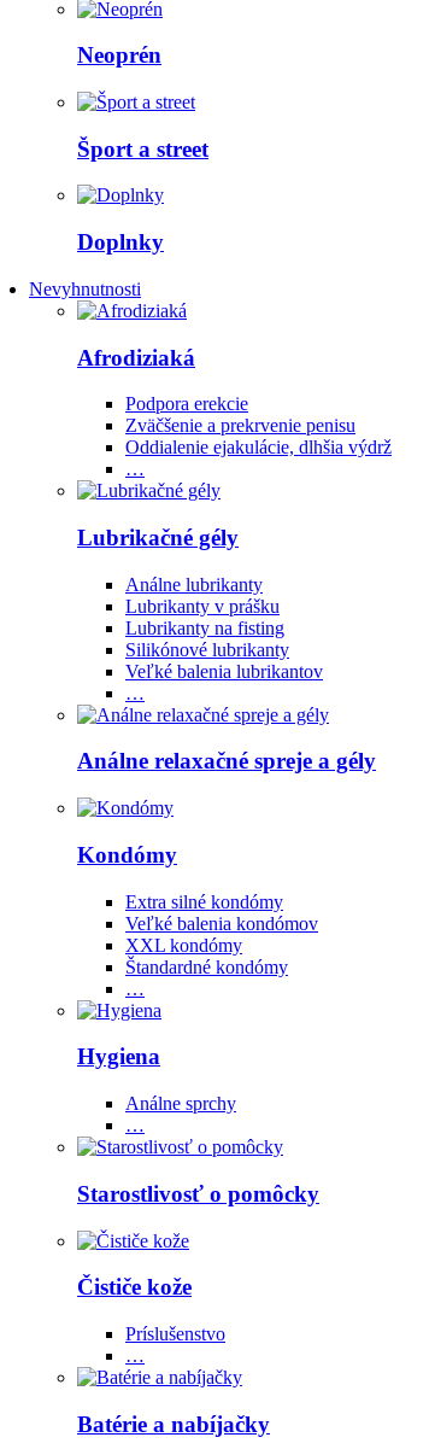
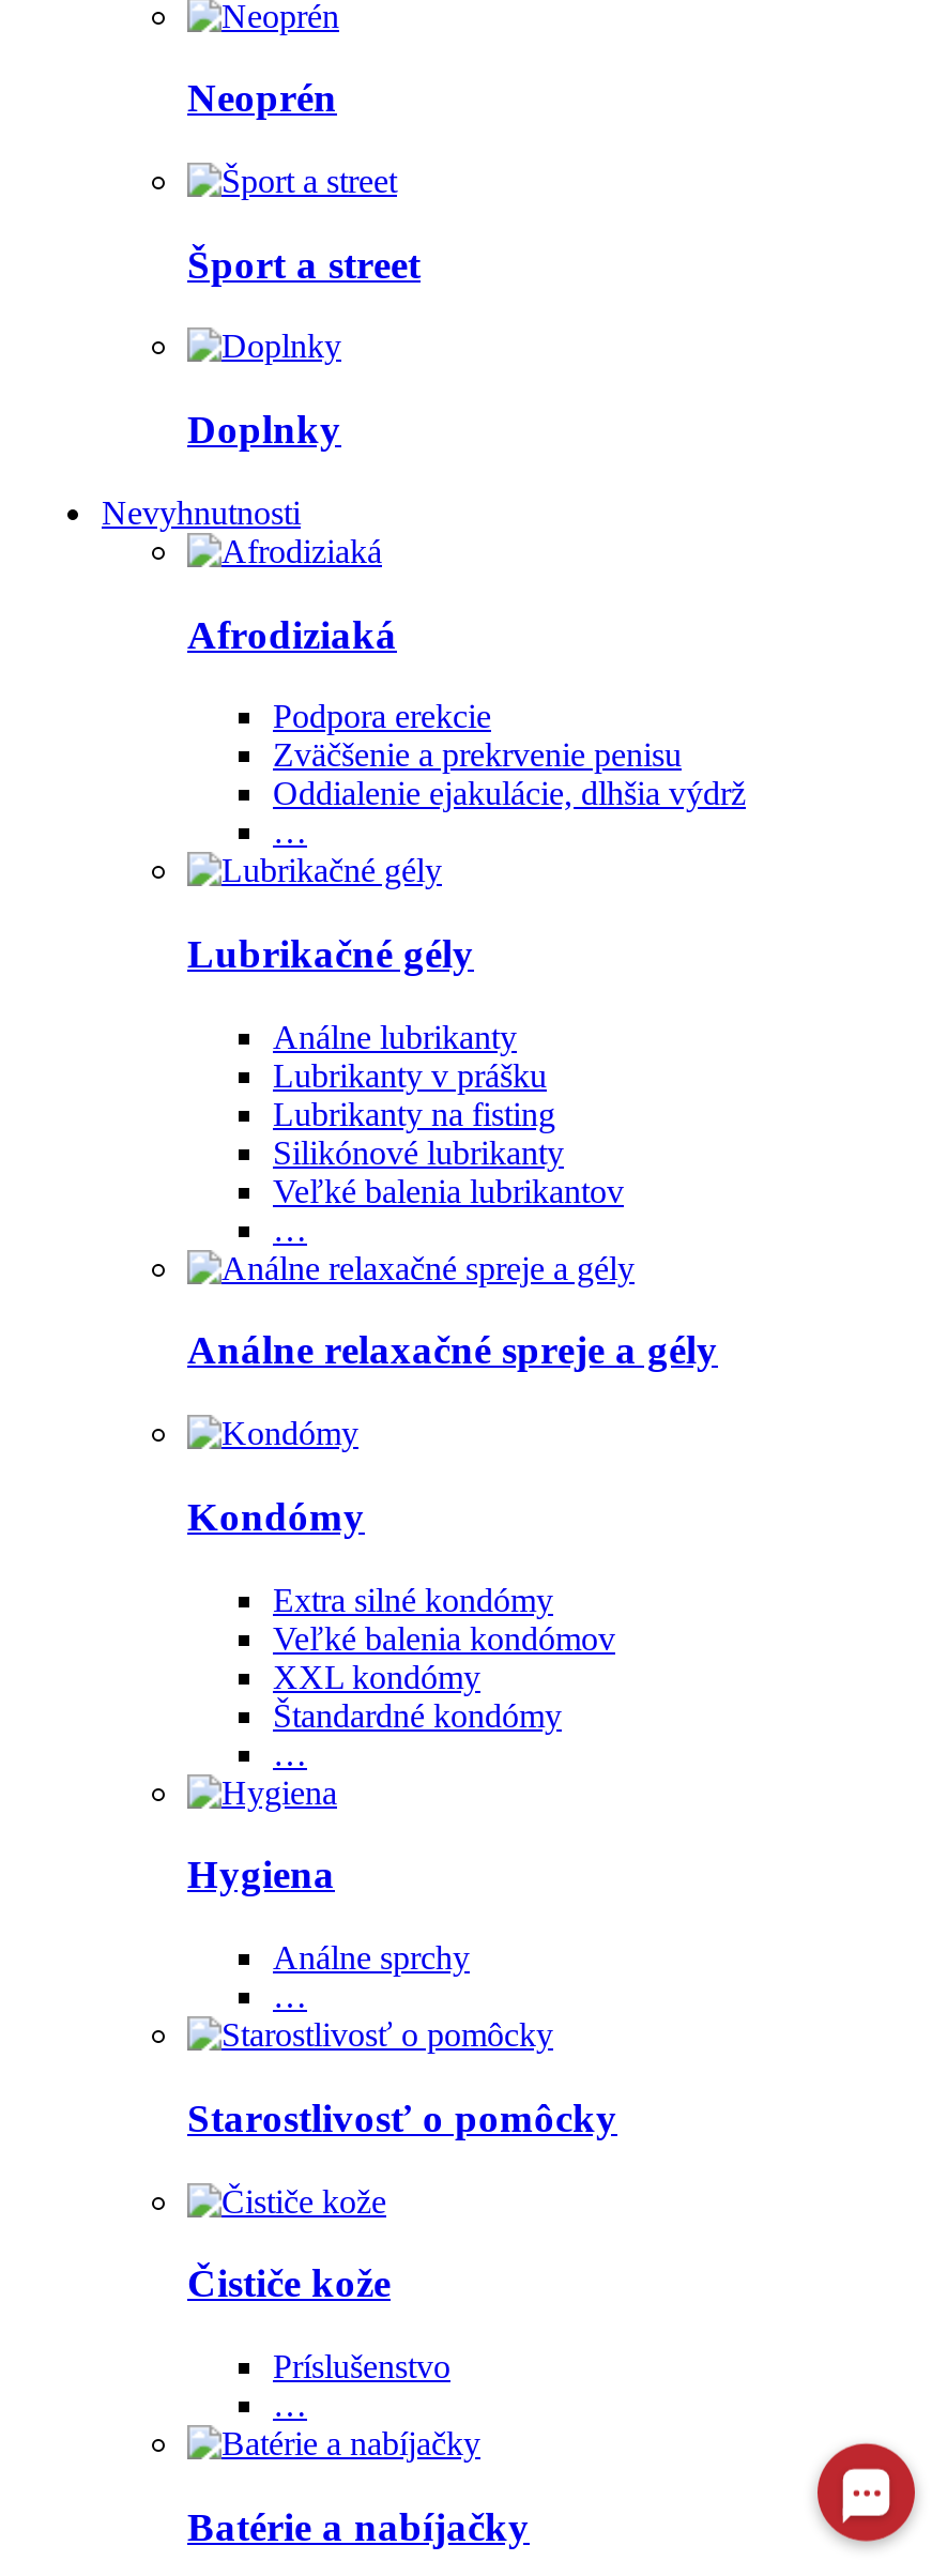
none -> [812,2440,919,2549] [image]

